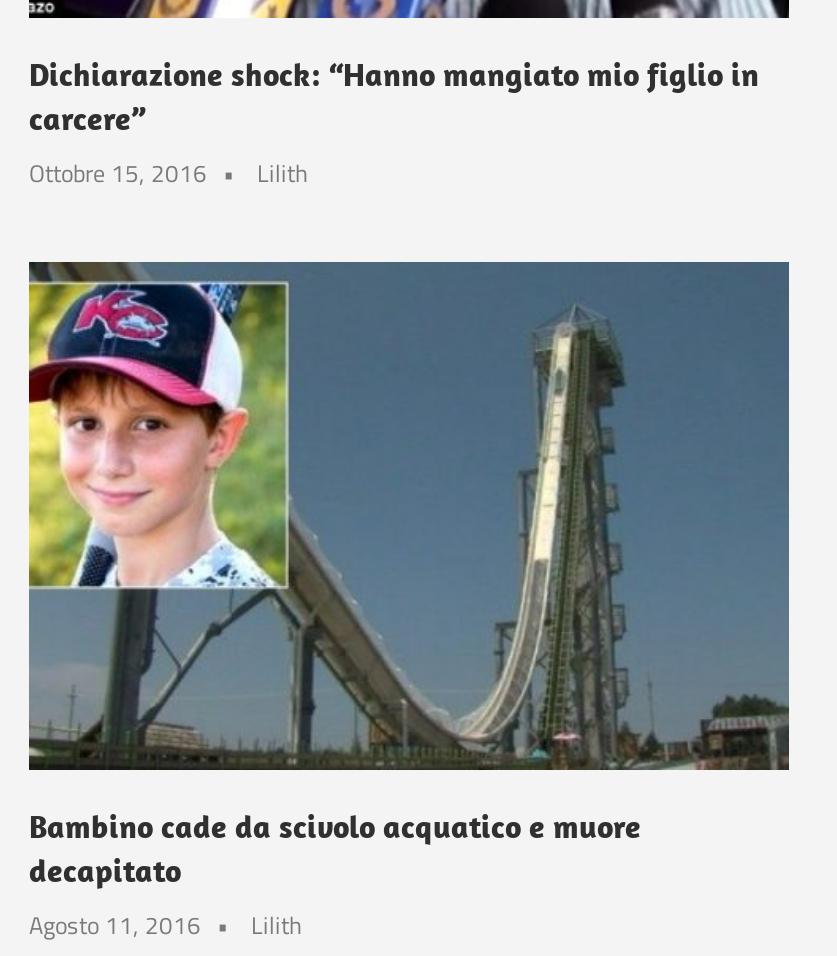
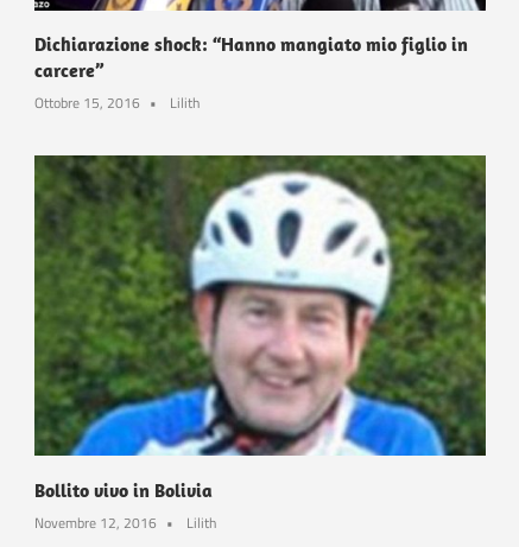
[27,260,791,944] [image] | Bambino cade da scivolo acquatico e muore | decapitato | Agosto 11, 2016 -> [33,154,487,534] [image] | Bollito vivo in Bolivia | Novembre 12, 2016

